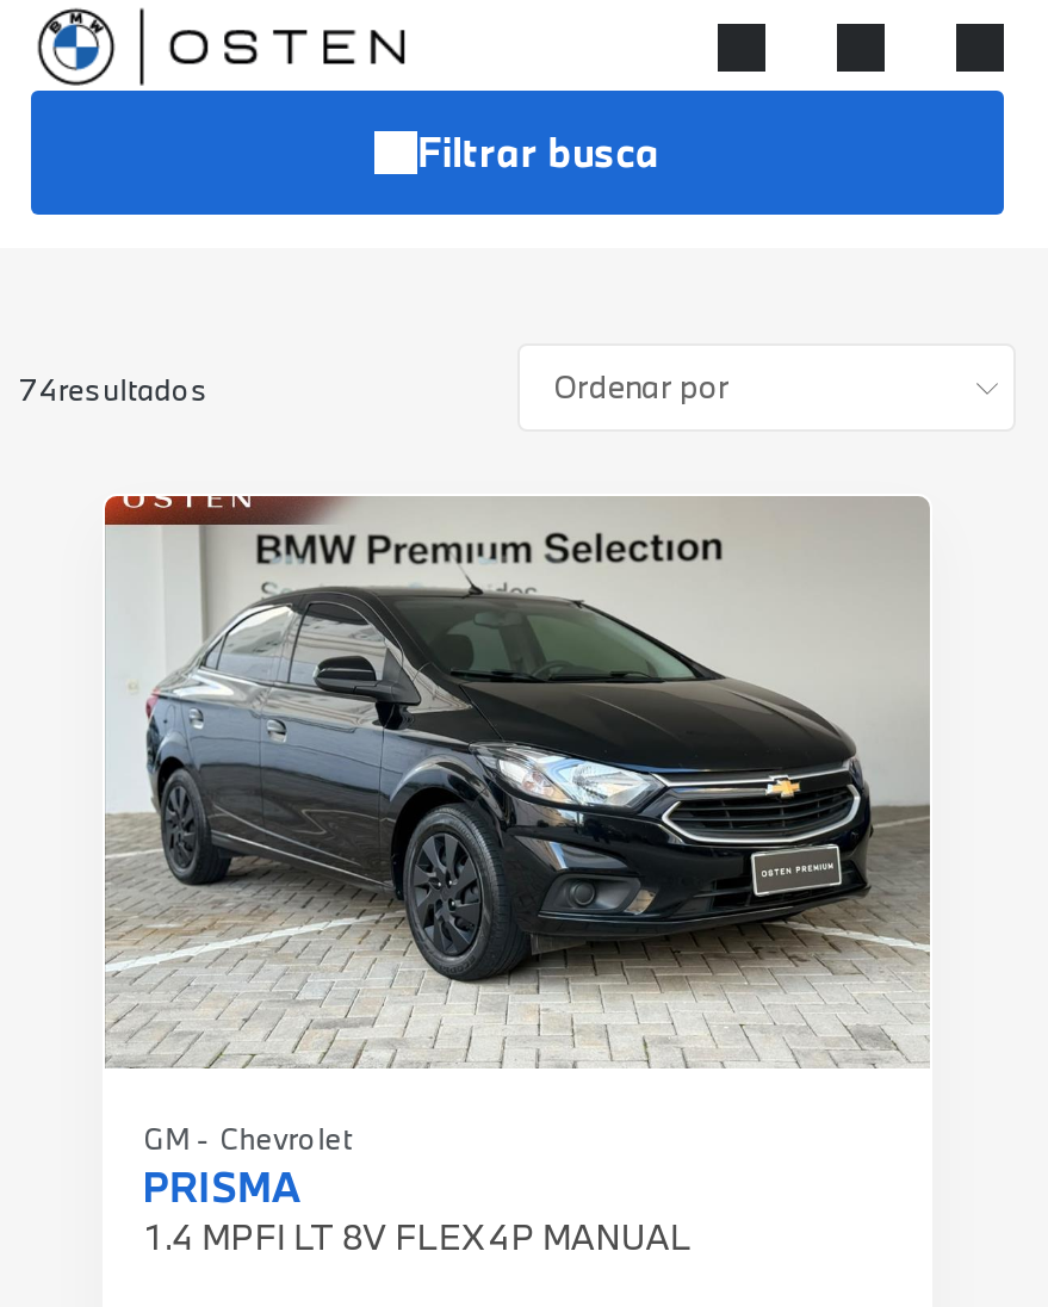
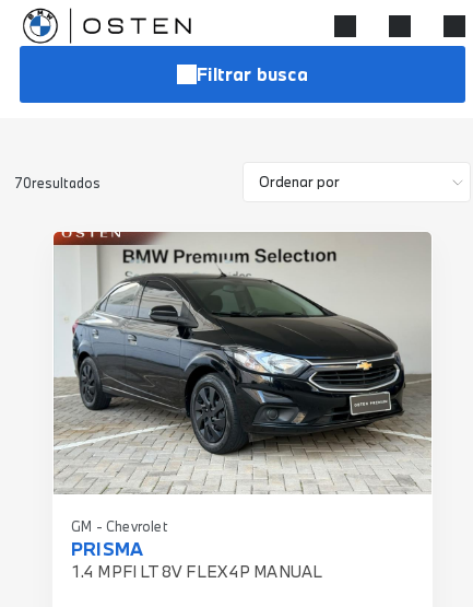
[19,368,208,407] 74resultados -> [14,173,101,191] 70resultados

